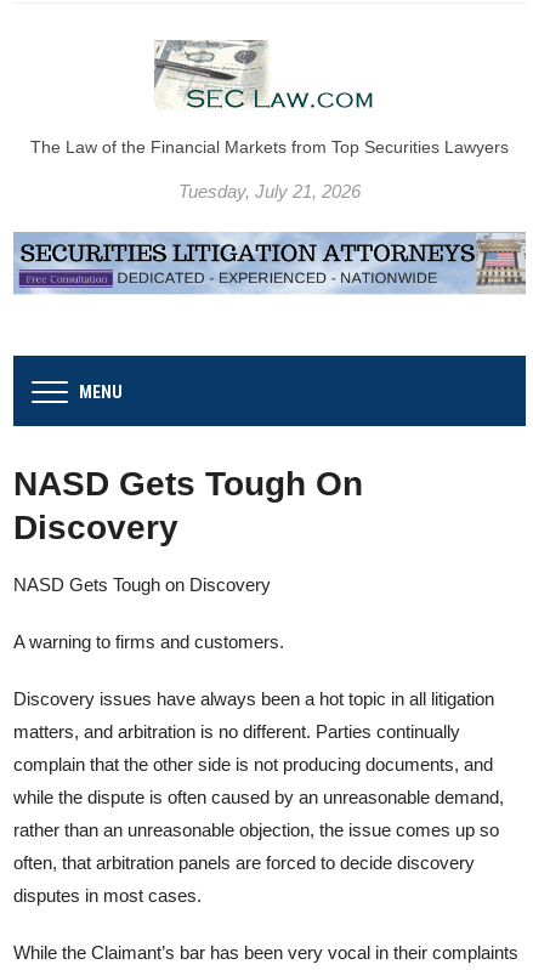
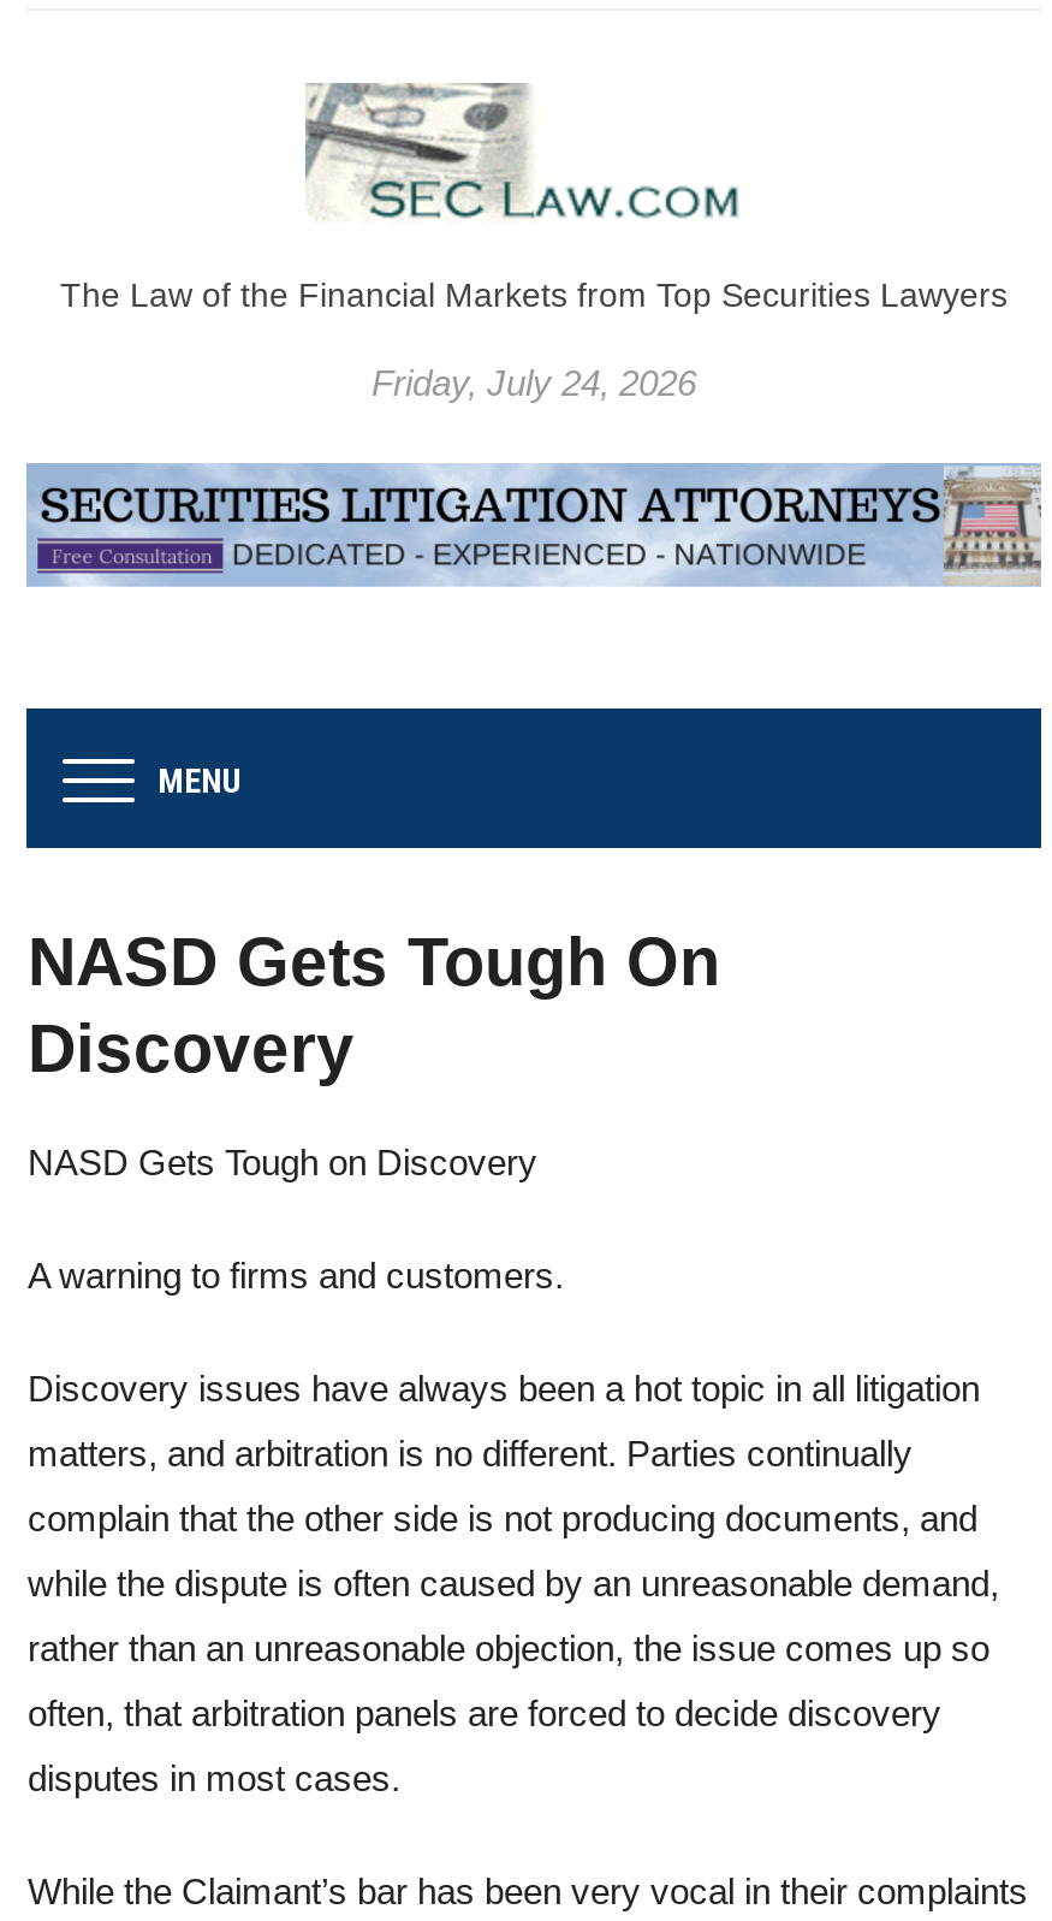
[178,181,361,202] Tuesday, July 21, 2026 -> [372,362,696,403] Friday, July 24, 2026

